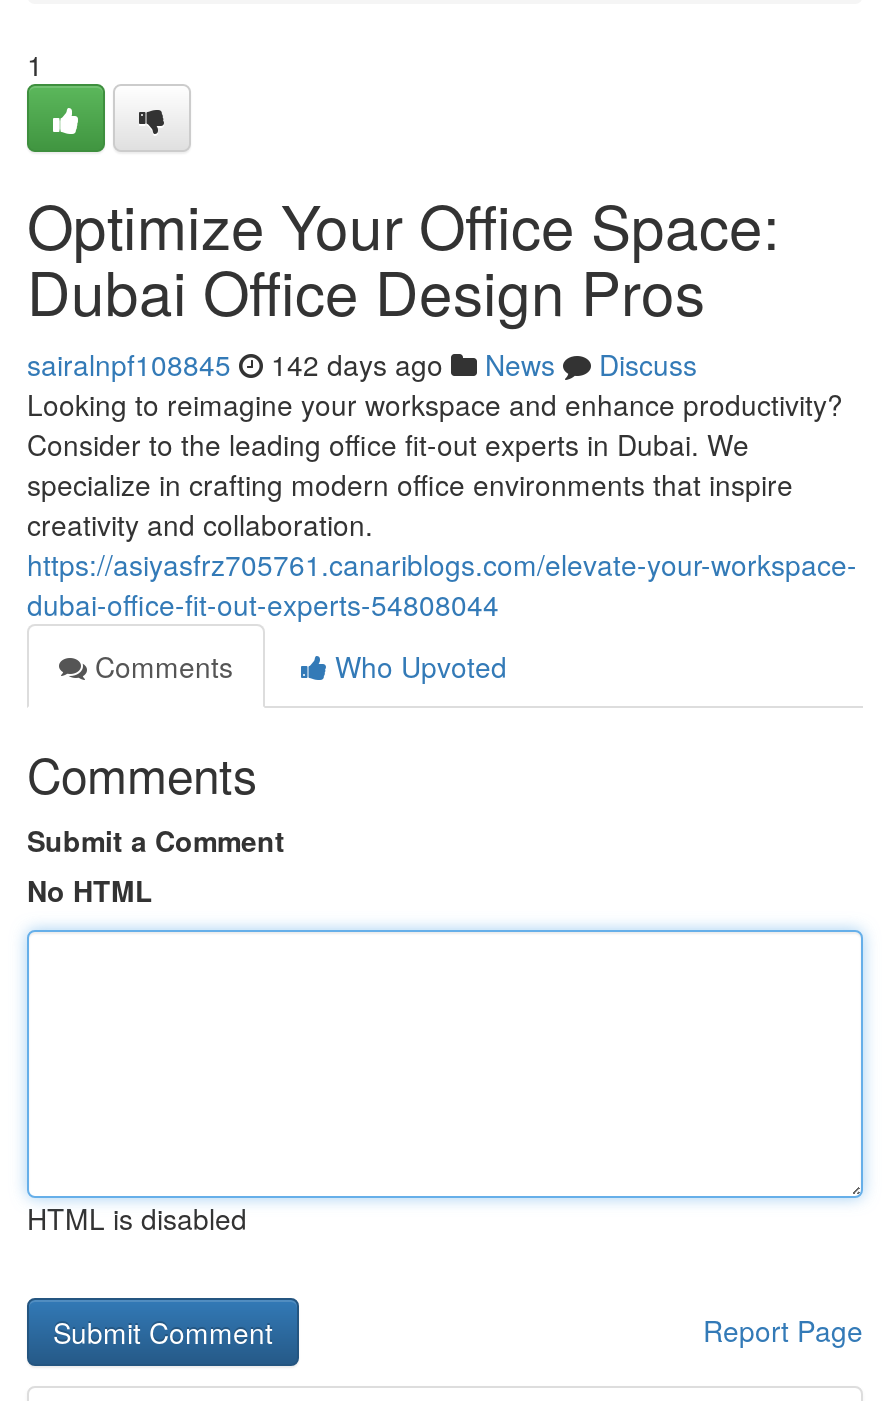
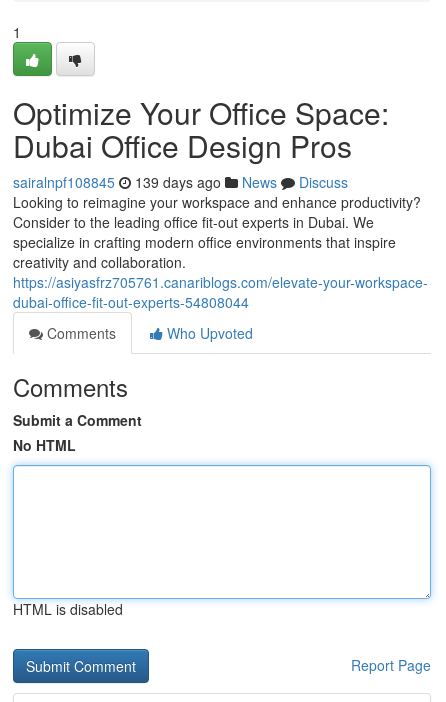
[27,344,697,384] sairalnpf108845 142 days ago News Discuss -> [13,172,348,192] sairalnpf108845 139 days ago News Discuss

